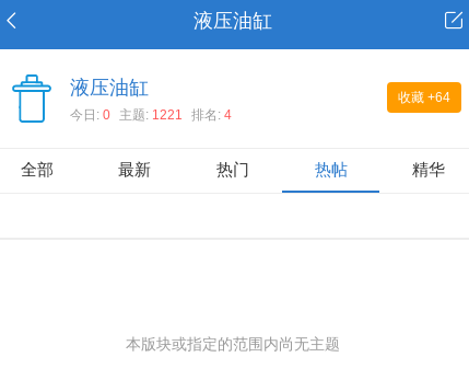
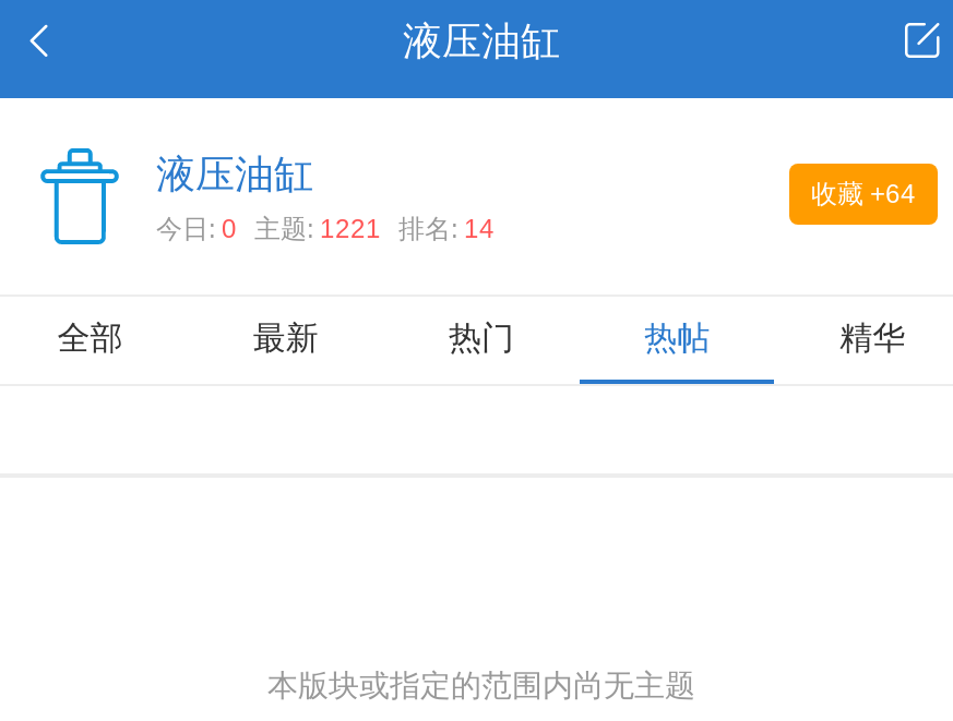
[70,107,232,123] 今日: 0 主题: 1221 排名: 4 -> [156,214,495,244] 今日: 0 主题: 1221 排名: 14

